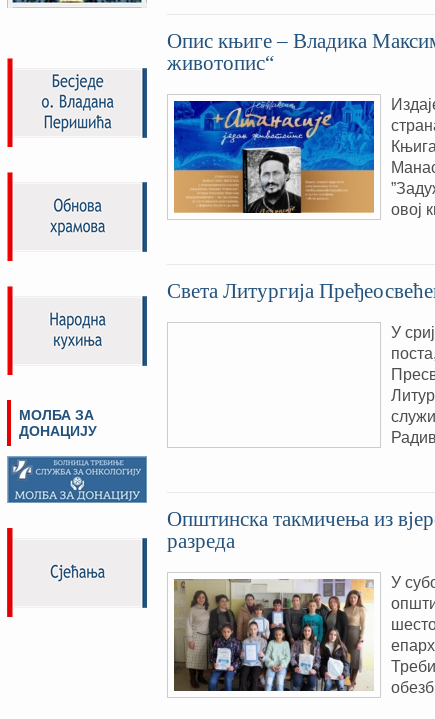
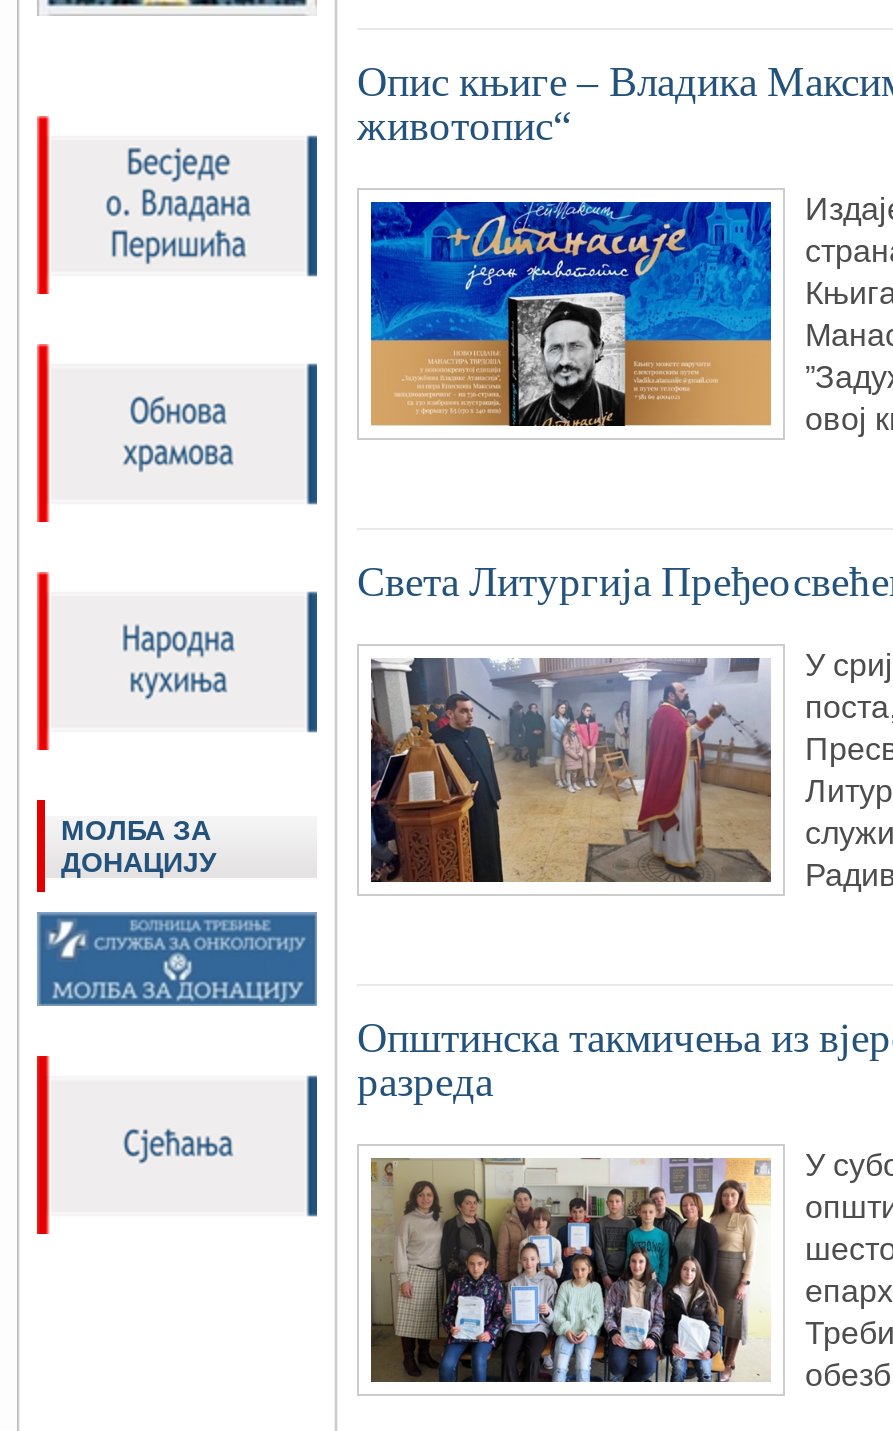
none -> [369,656,773,884] [image]

